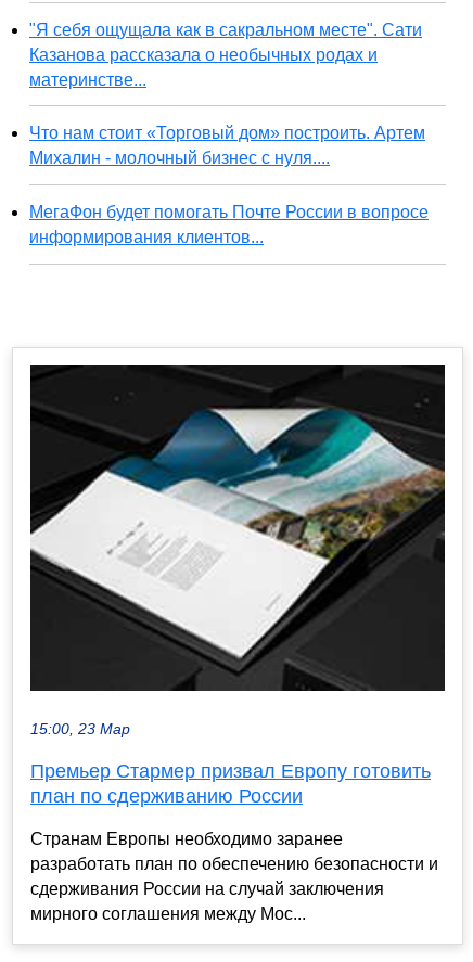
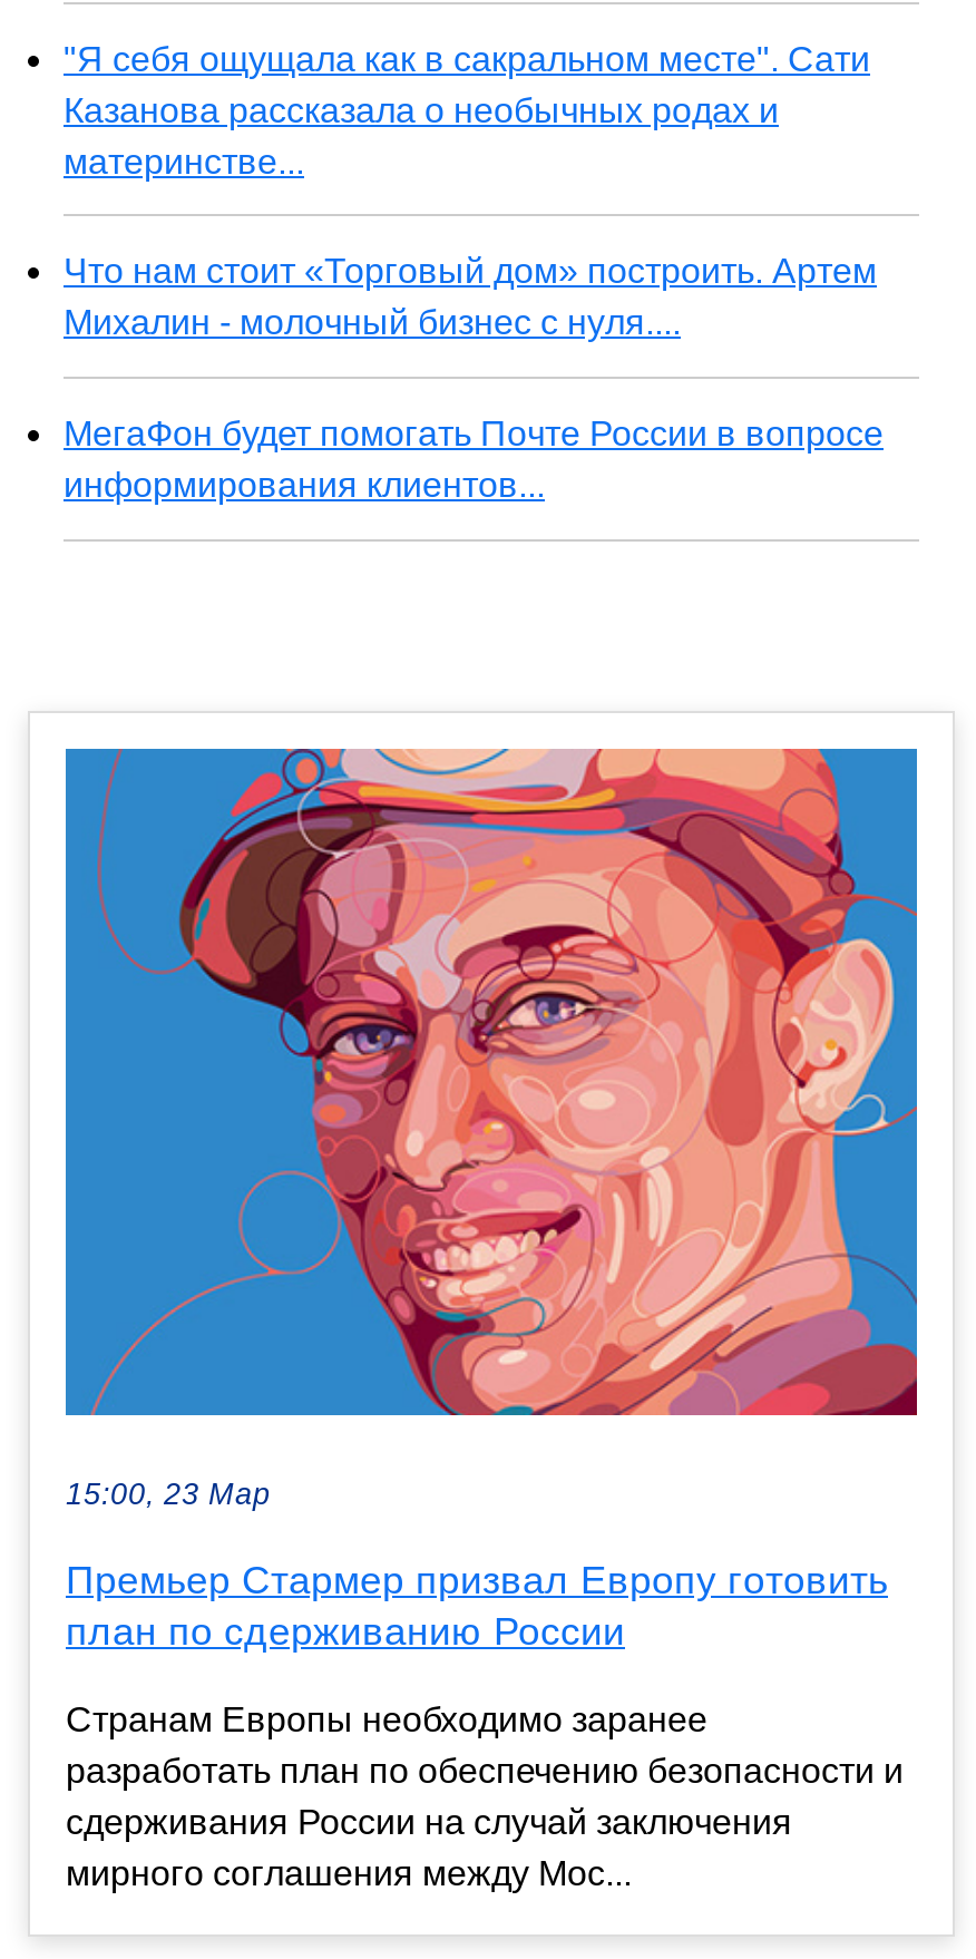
[29,364,446,692] [image] -> [64,747,919,1417] [image]

